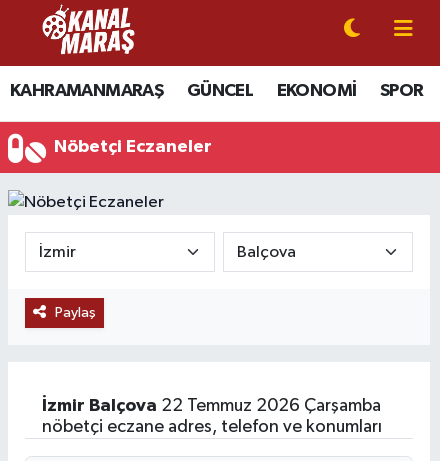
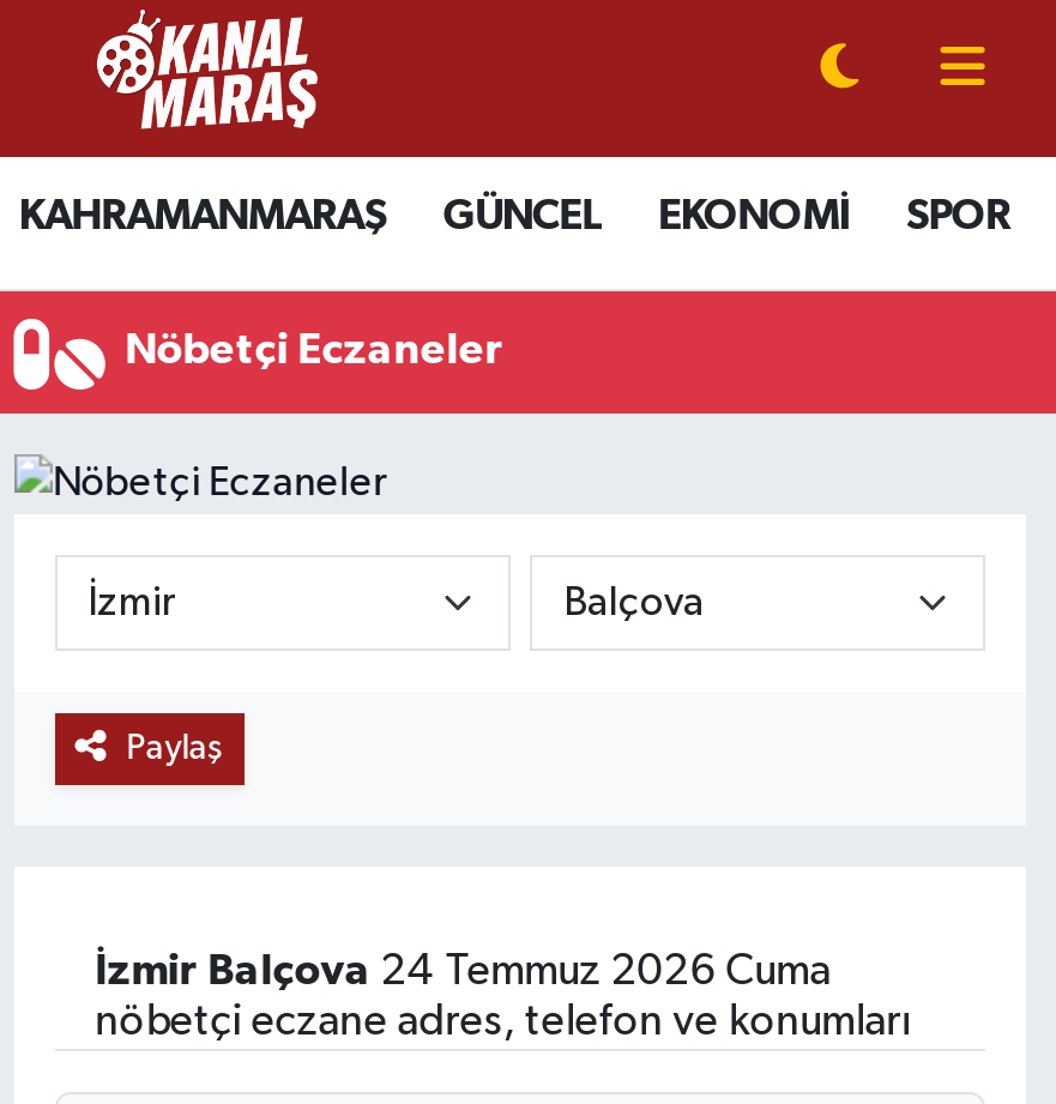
[42,397,381,415] İzmir Balçova 22 Temmuz 2026 Çarşamba -> [95,951,831,994] İzmir Balçova 24 Temmuz 2026 Cuma

